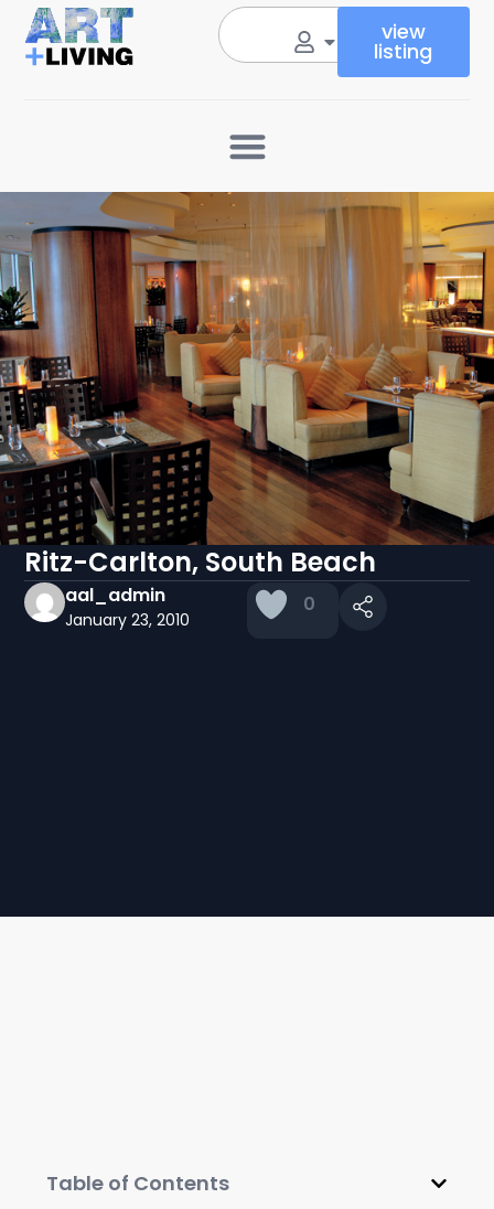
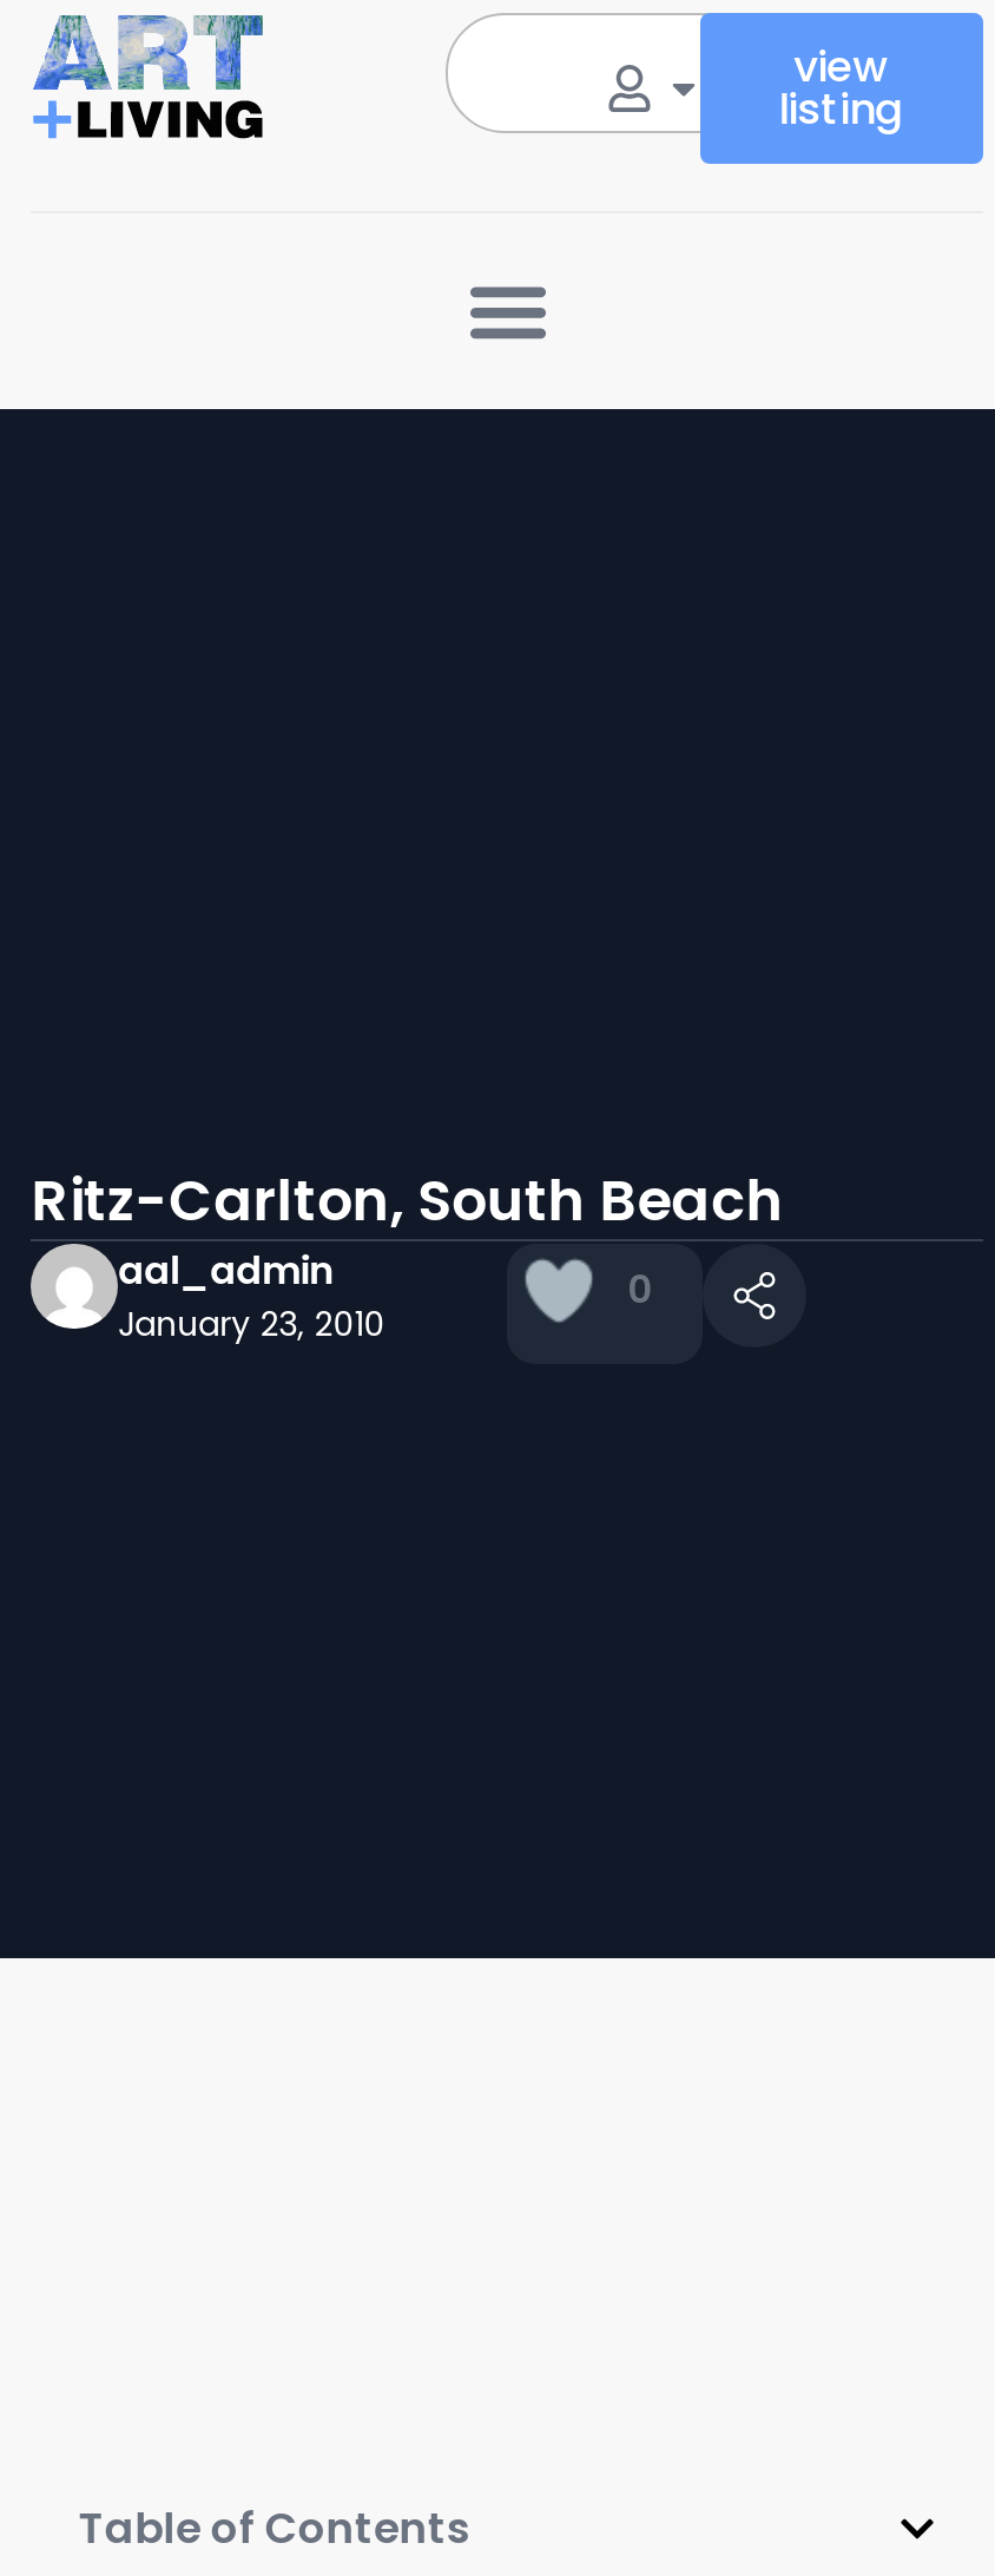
[3,191,491,546] [image] -> none

